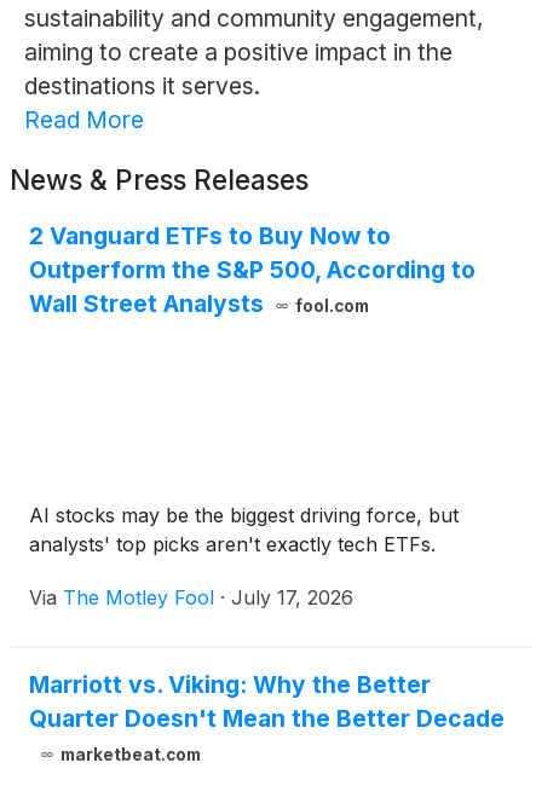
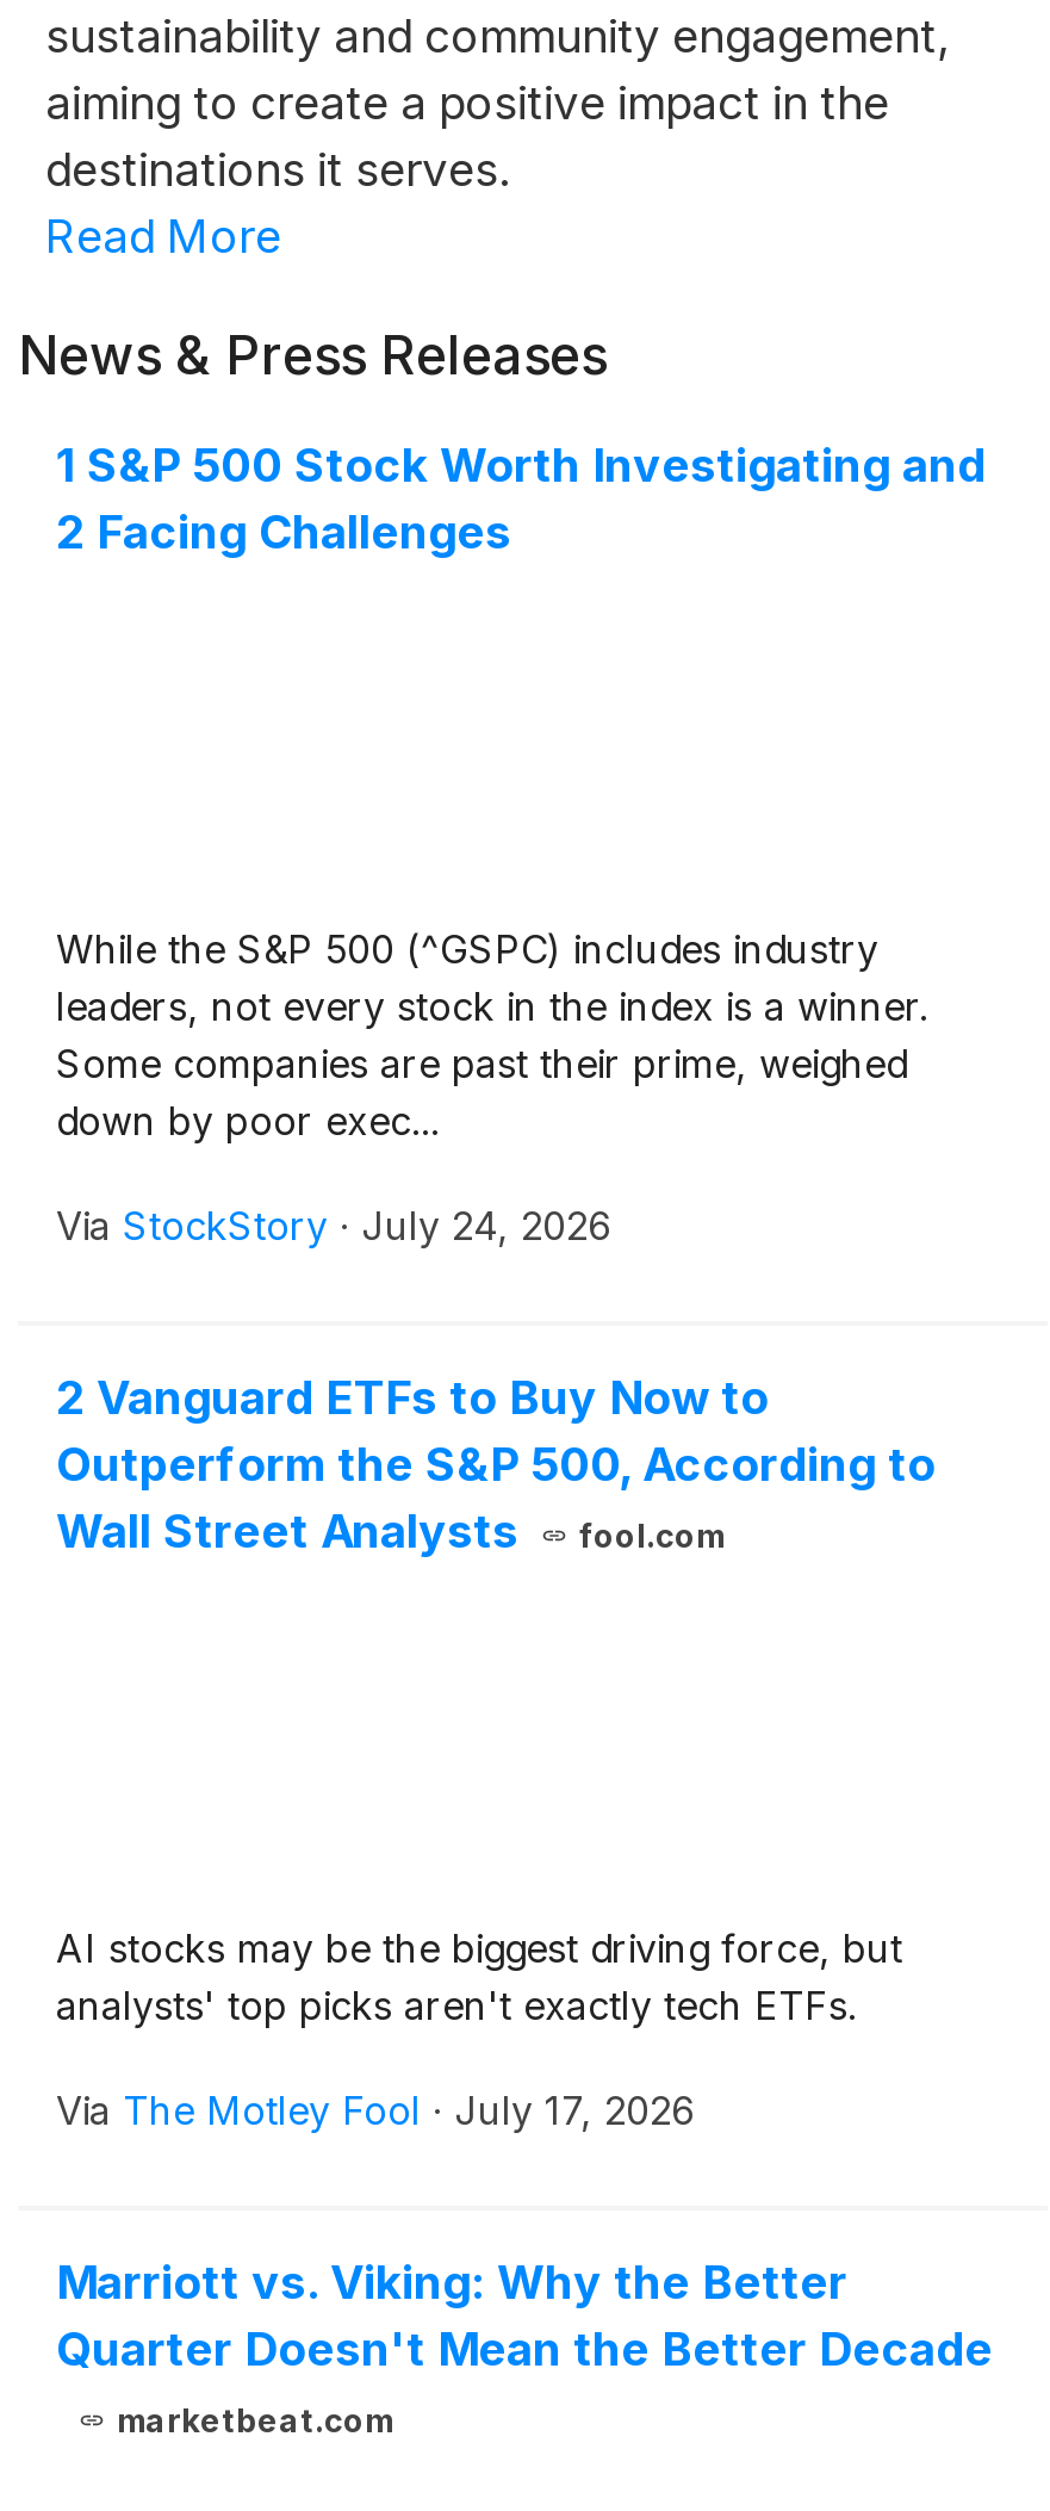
none -> [56,437,986,561] 1 S&P 500 Stock Worth Investigating and | 2 Facing Challenges
none -> [56,926,928,1250] While the S&P 500 (^GSPC) includes industry | leaders, not every stock in the index is a winner. | Some companies are past their prime, weighed | down by poor exec... | Via StockStory · July 24, 2026

